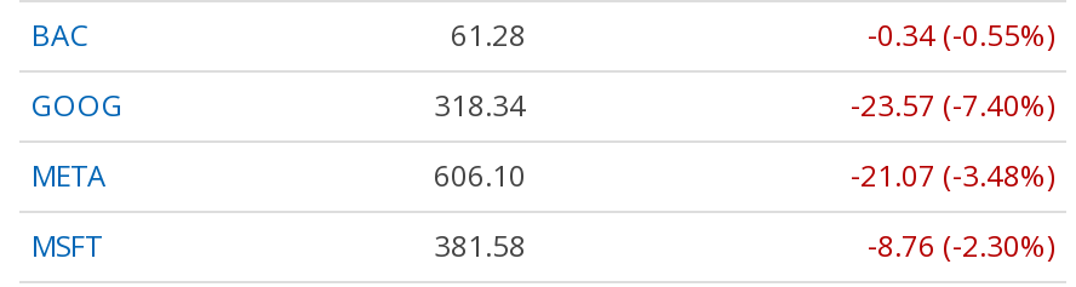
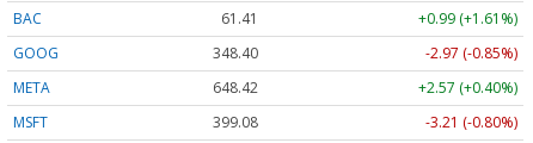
[451,16,526,57] 61.28 -> [221,8,258,28] 61.41
[868,16,1054,57] -0.34 (-0.55%) -> [418,8,517,28] +0.99 (+1.61%)
[434,86,526,127] 318.34 -> [213,42,258,63] 348.40
[851,86,1054,127] -23.57 (-7.40%) -> [425,42,517,63] -2.97 (-0.85%)
[434,156,526,198] 606.10 -> [213,77,258,97] 648.42
[851,156,1054,198] -21.07 (-3.48%) -> [418,77,517,97] +2.57 (+0.40%)
[434,227,526,268] 381.58 -> [213,112,258,132] 399.08
[868,227,1054,268] -8.76 (-2.30%) -> [425,112,517,132] -3.21 (-0.80%)

